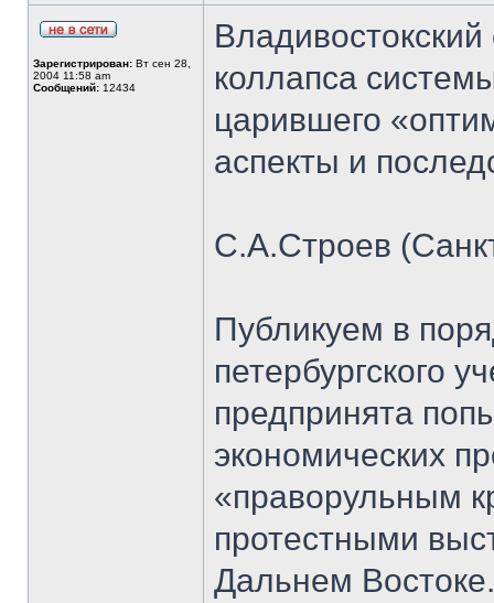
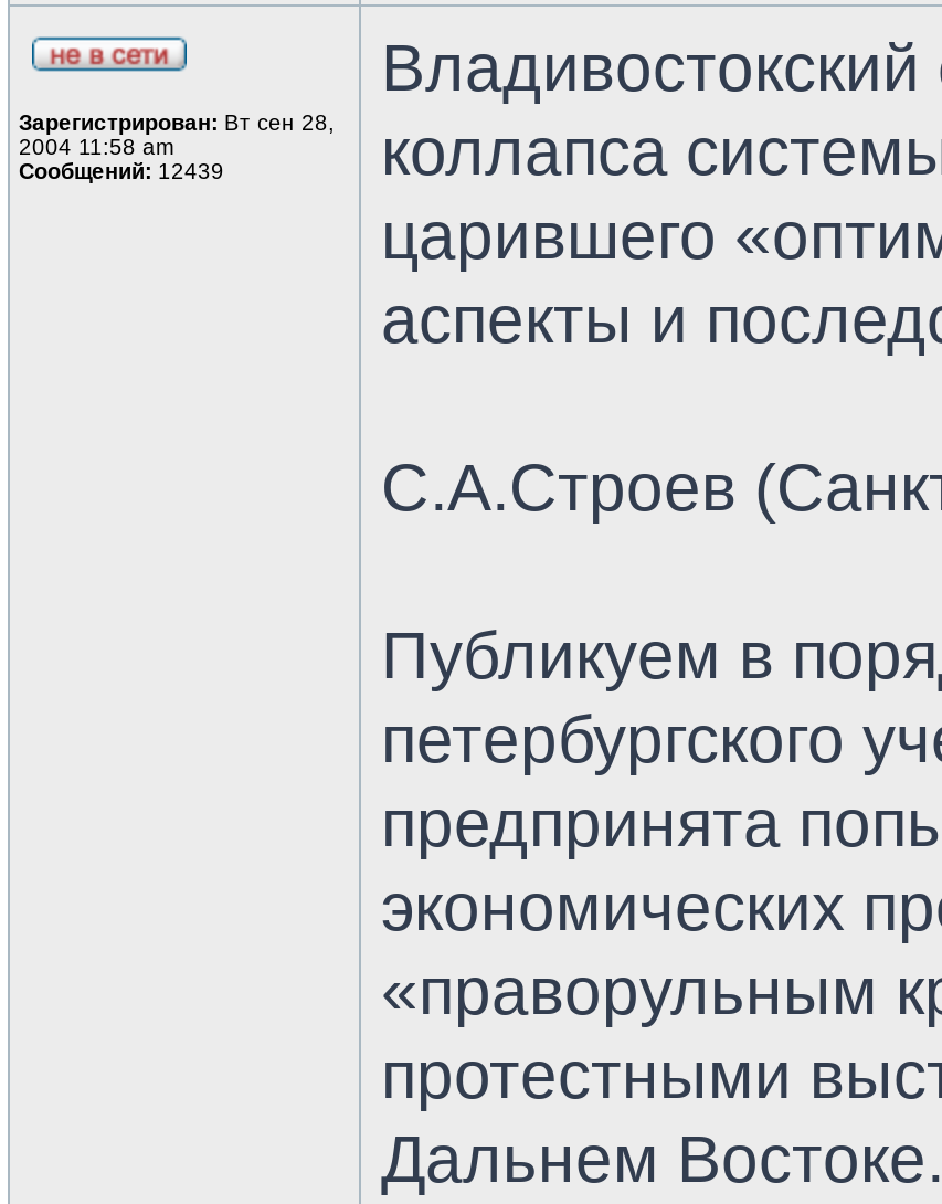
[33,82,136,94] Сообщений: 12434 -> [19,159,224,183] Сообщений: 12439

